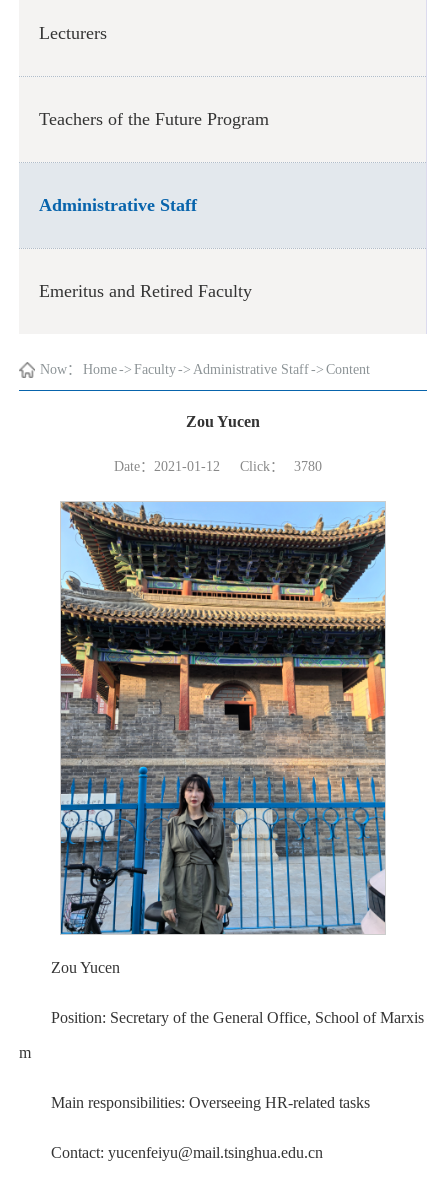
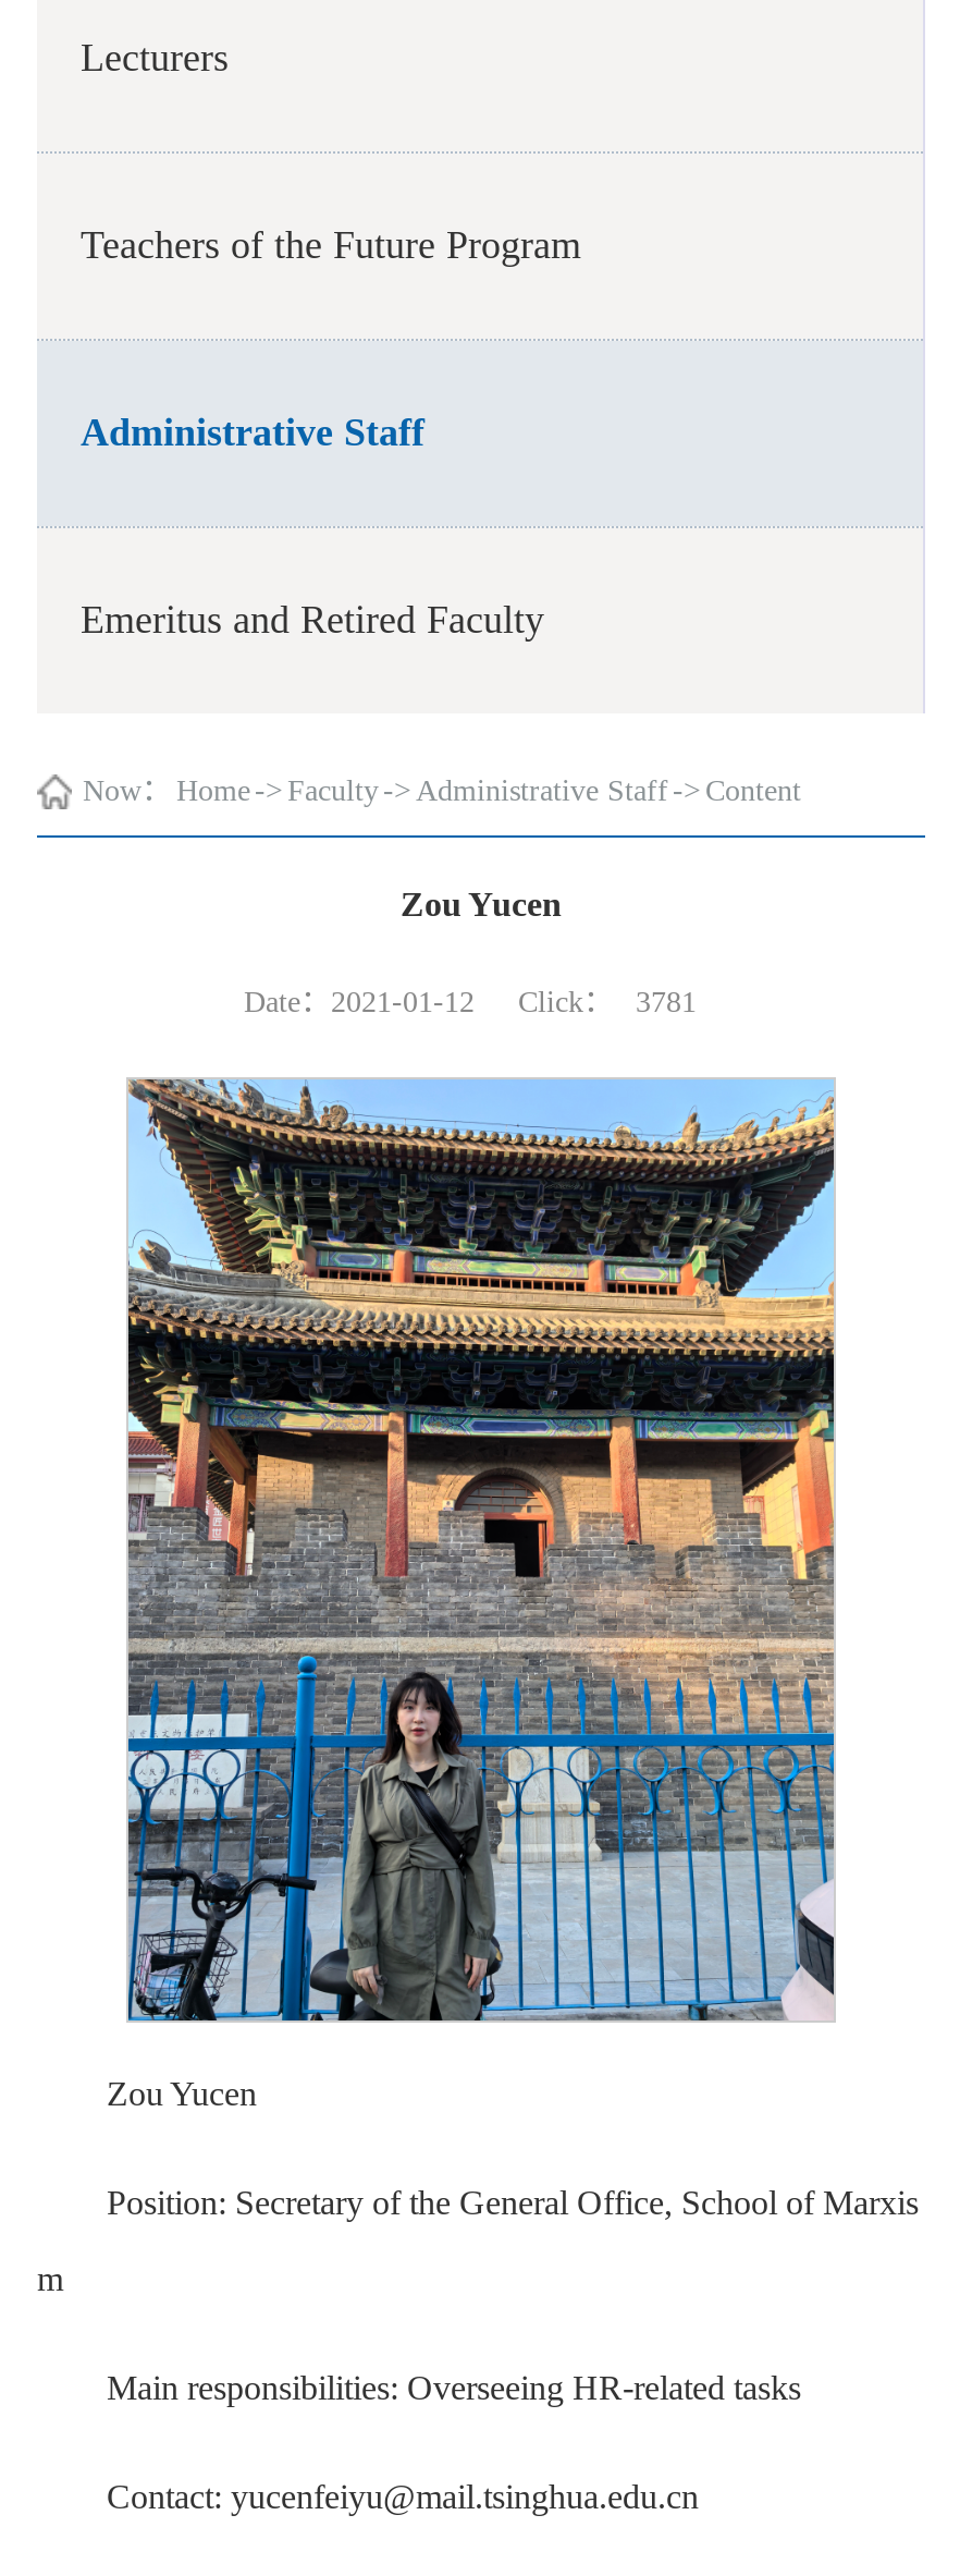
[114,459,322,474] Date：2021-01-12 Click： 3780 -> [244,985,697,1018] Date：2021-01-12 Click： 3781

